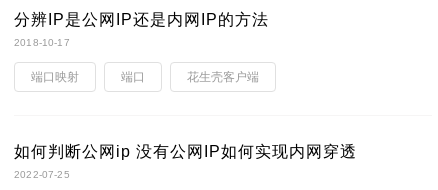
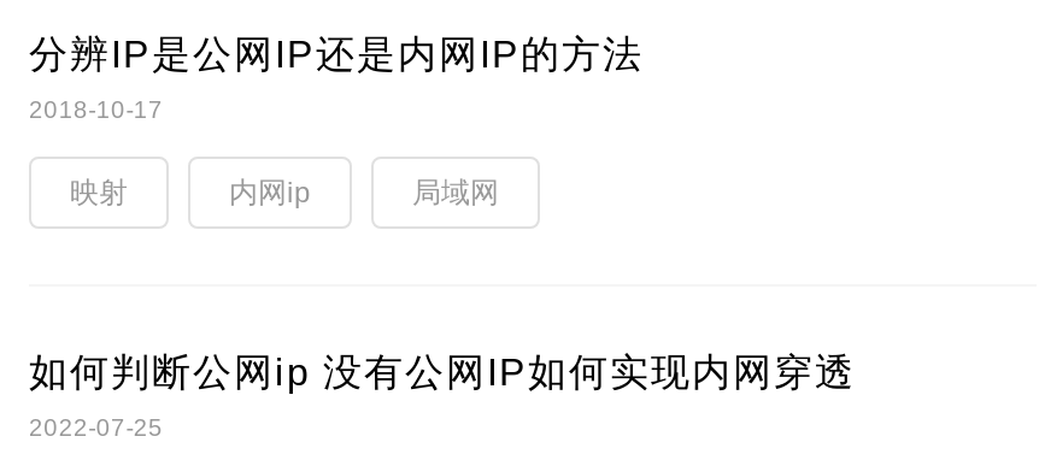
[31,70,259,84] 端口映射 | 端口 | 花生壳客户端 -> [70,176,499,210] 映射 | 内网ip | 局域网

